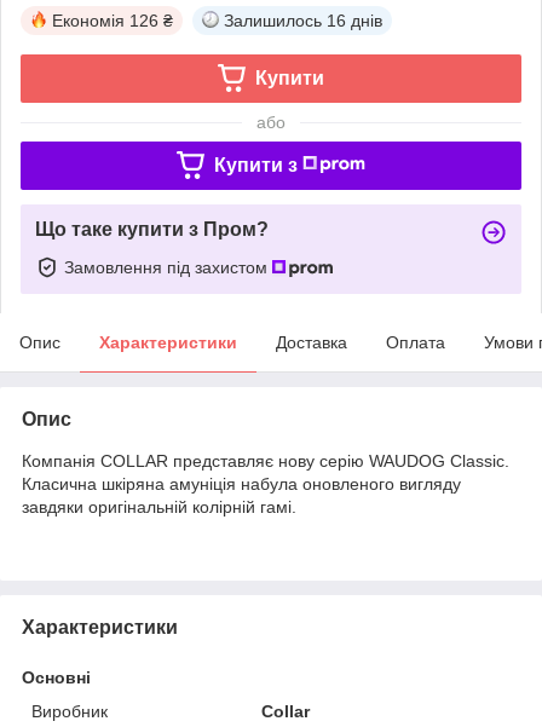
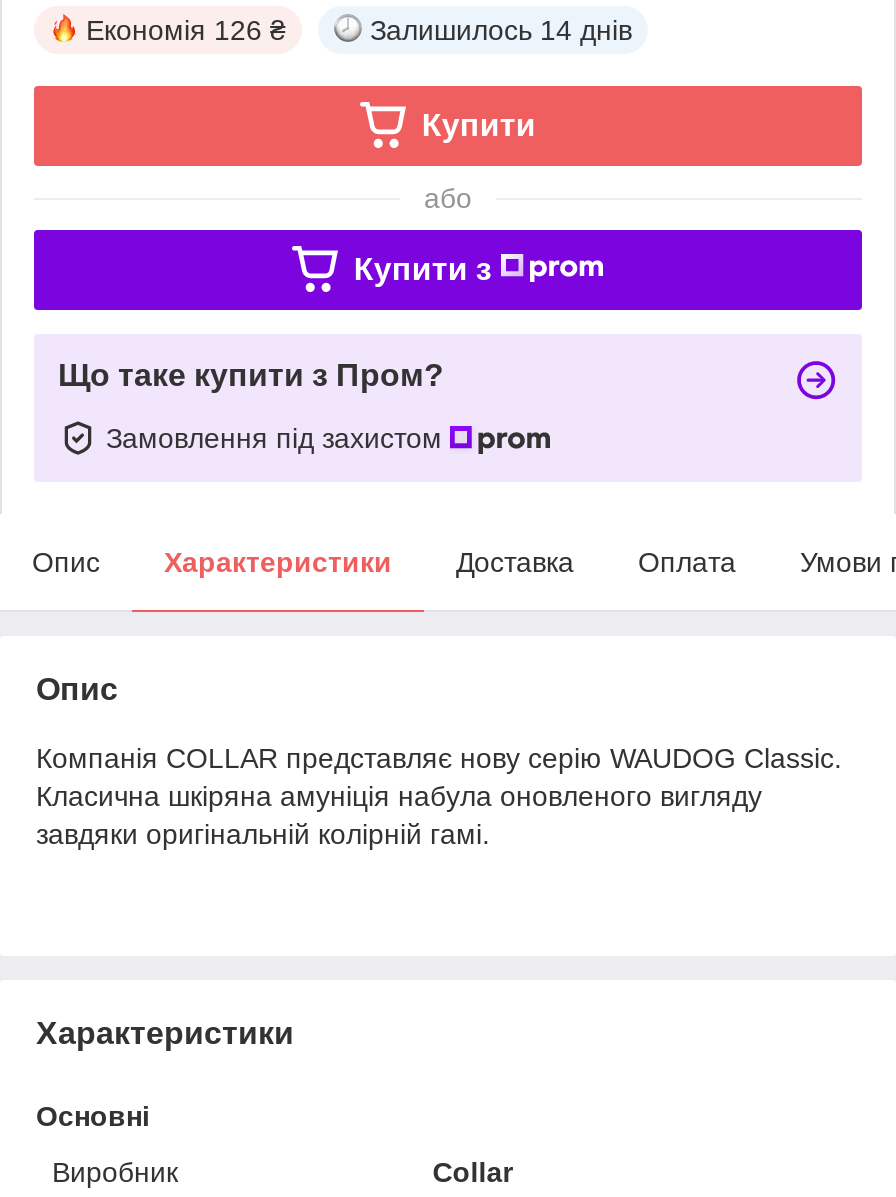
[224,11,382,30] Залишилось 16 днів -> [370,14,632,46] Залишилось 14 днів

